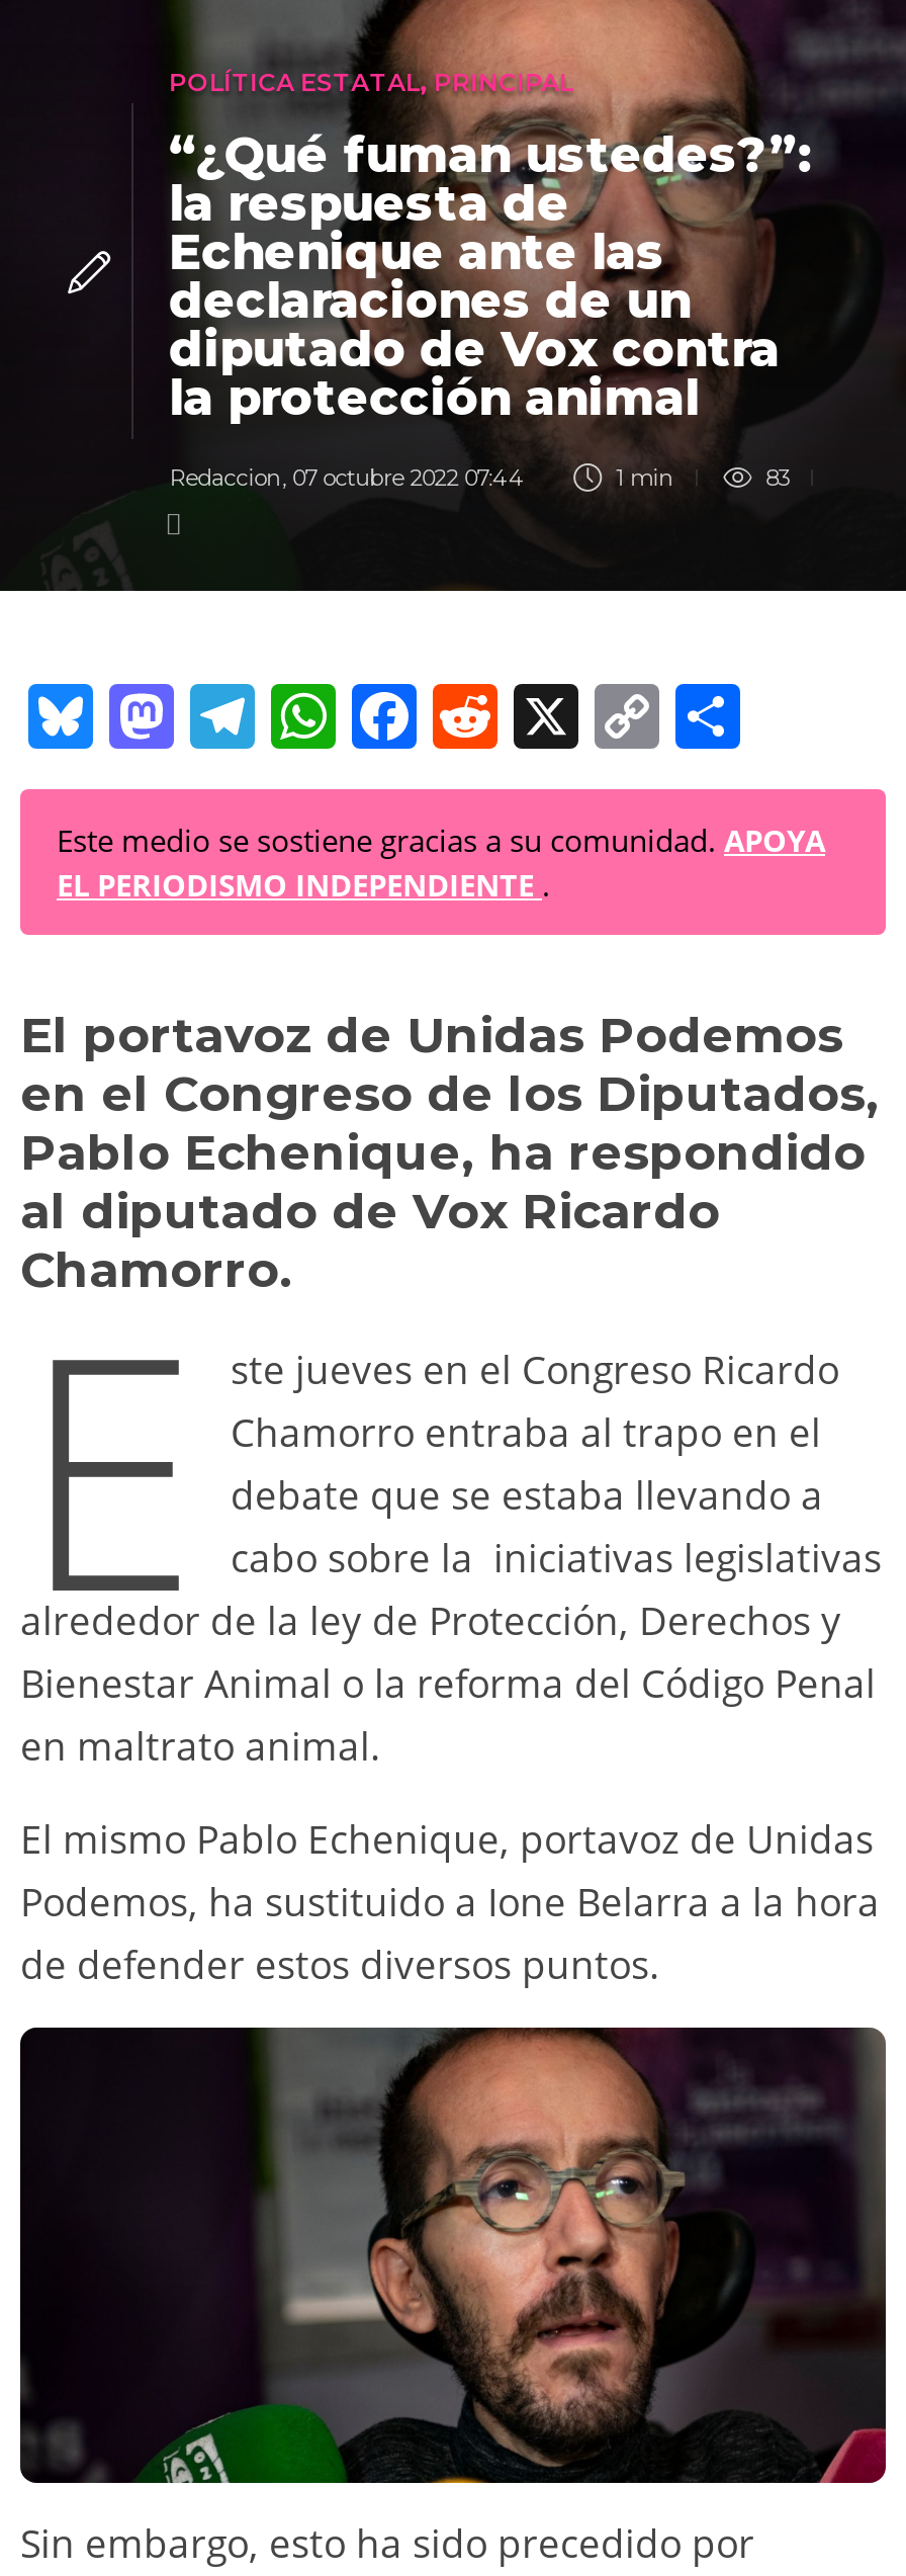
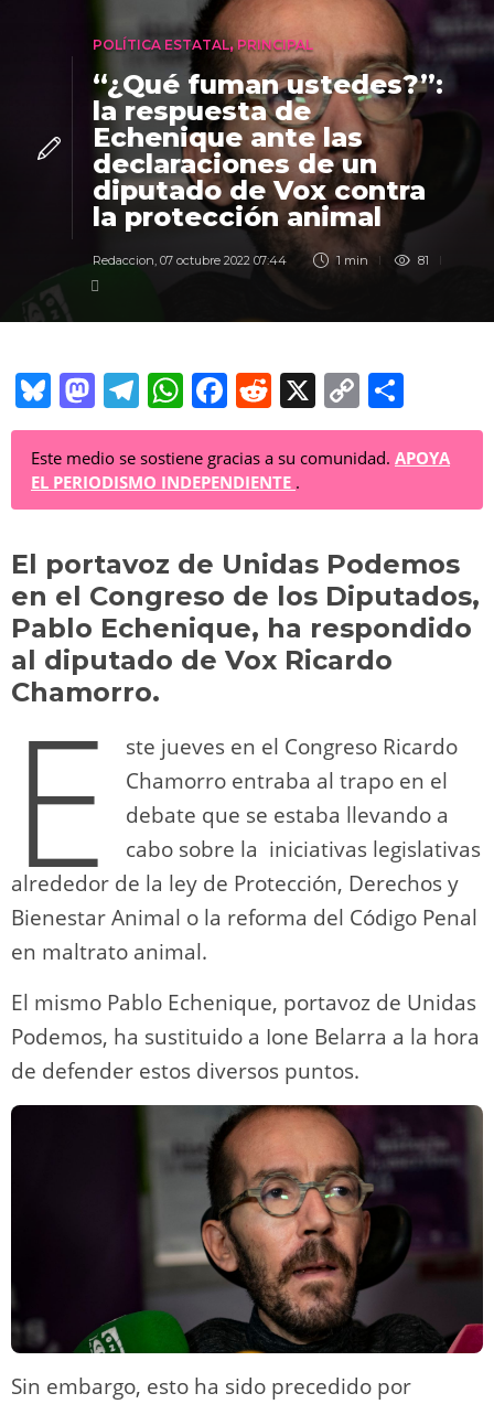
[760,463,790,492] 83 -> [414,253,429,268] 81

